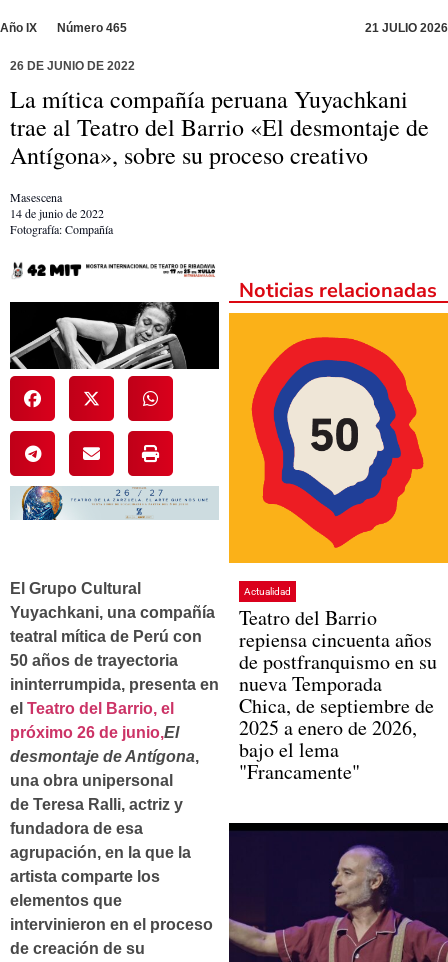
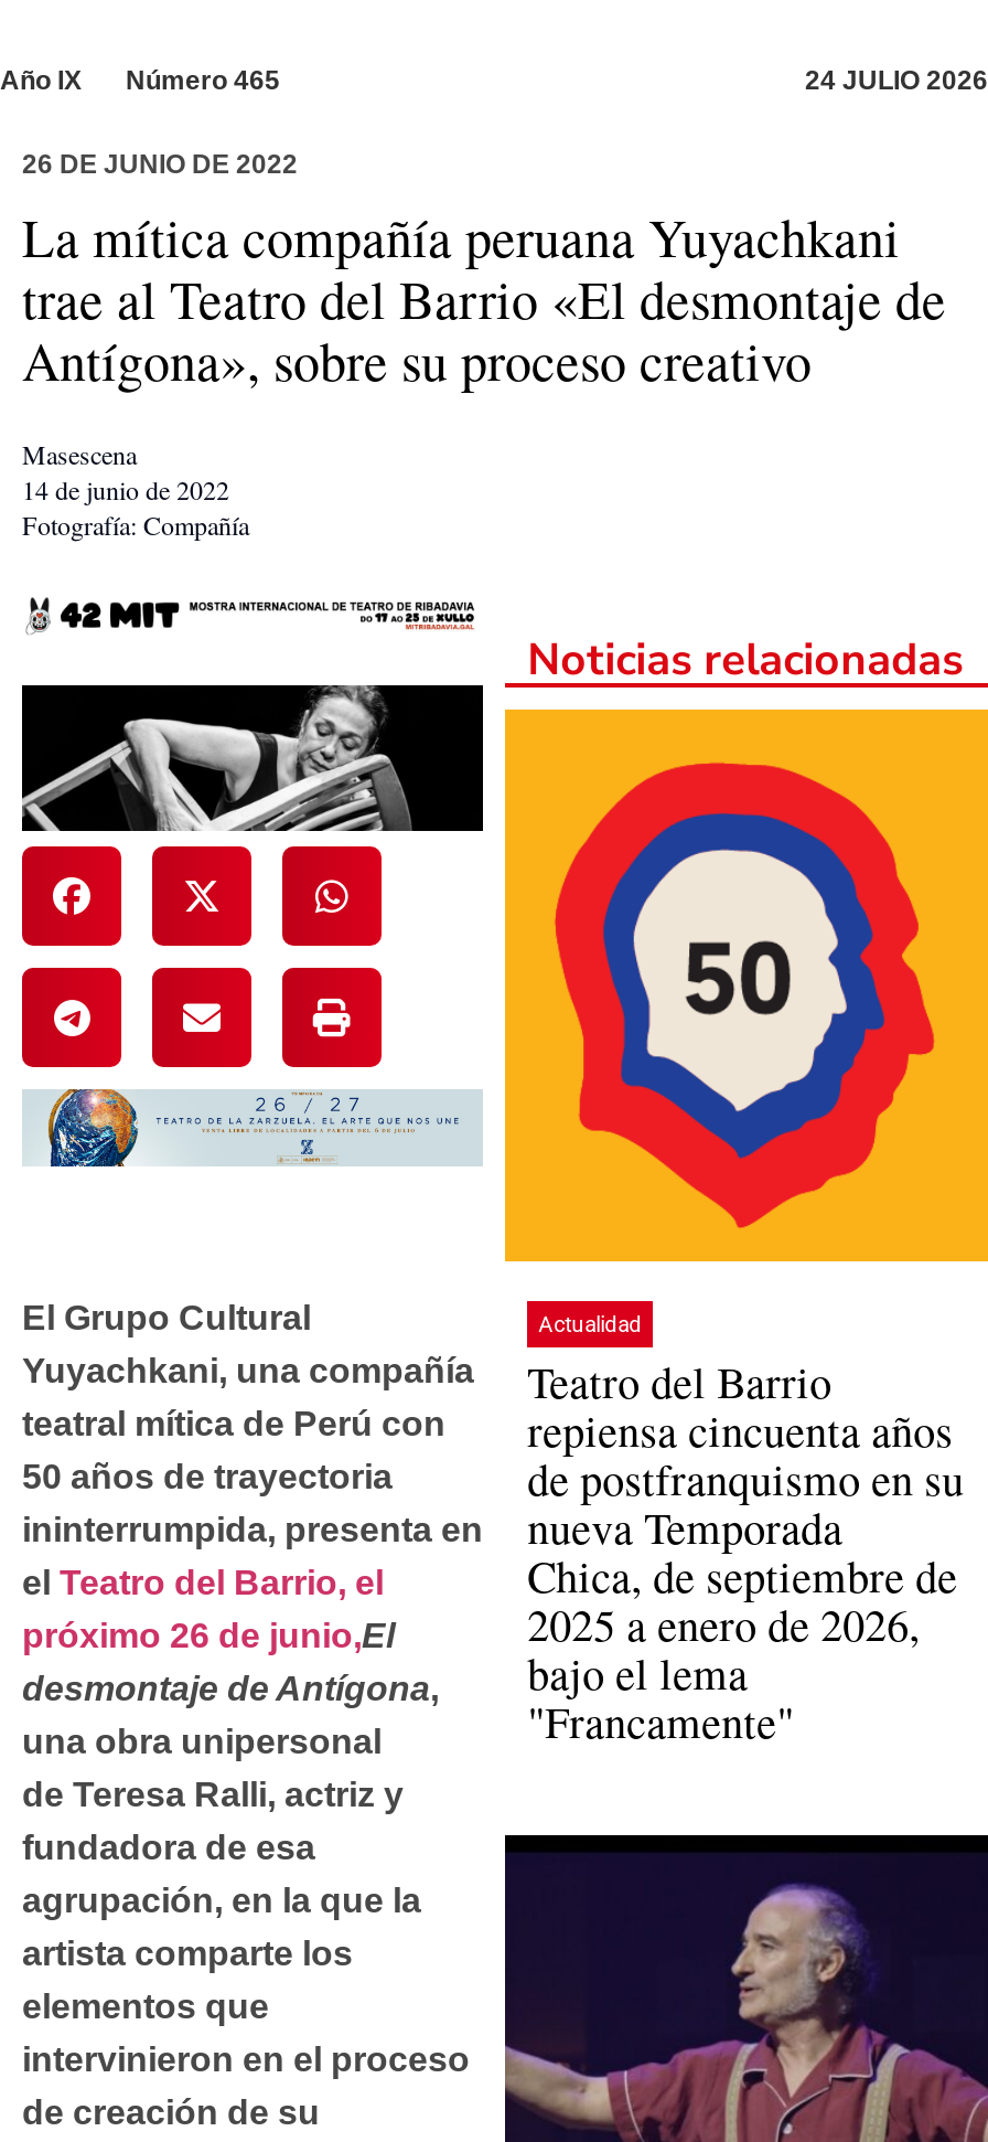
[365,21,448,35] 21 JULIO 2026 -> [805,66,988,97] 24 JULIO 2026

